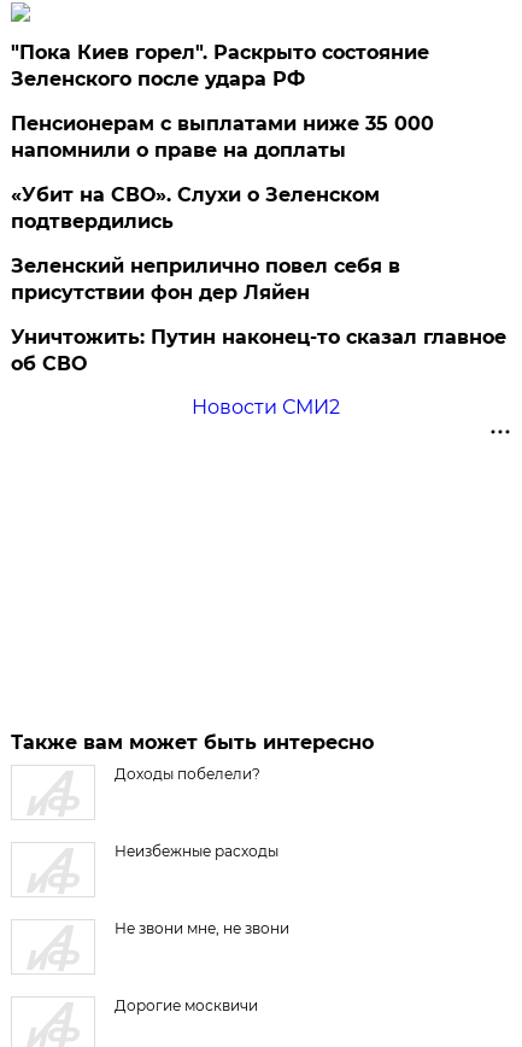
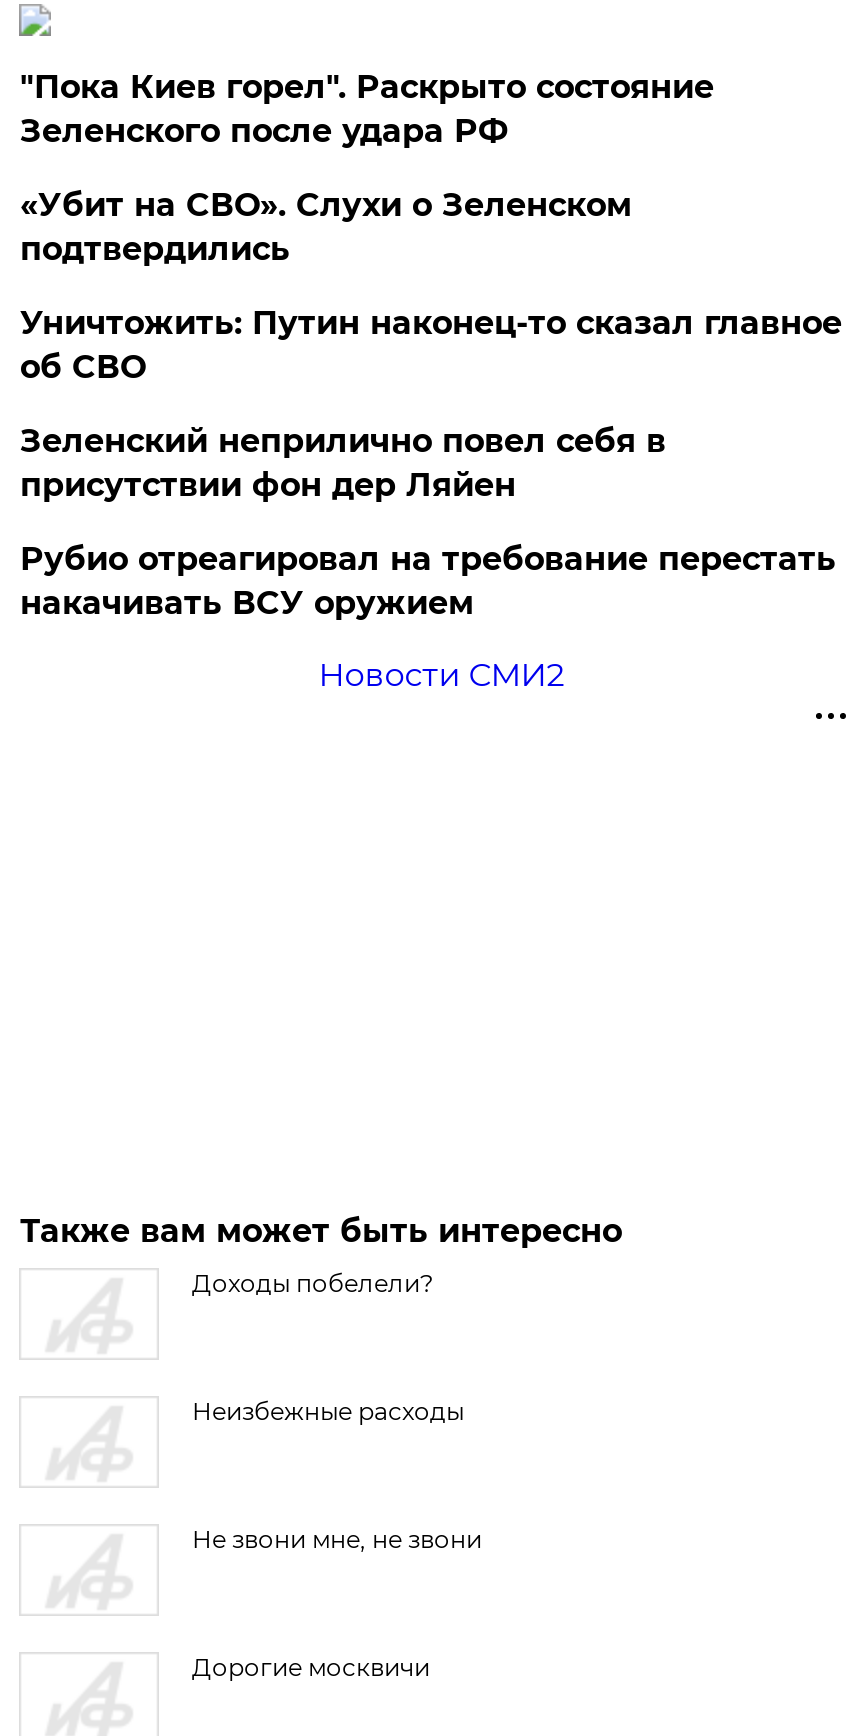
[11,112,434,162] Пенсионерам с выплатами ниже 35 000 | напомнили о праве на доплаты -> none
moved [11,183,380,233] -> [20,186,632,268]: «Убит на СВО». Слухи о Зеленском | подтвердились
none -> [20,540,836,622] Рубио отреагировал на требование перестать | накачивать ВСУ оружием
moved [11,326,507,375] -> [20,304,842,386]: Уничтожить: Путин наконец-то сказал главное | об СВО

